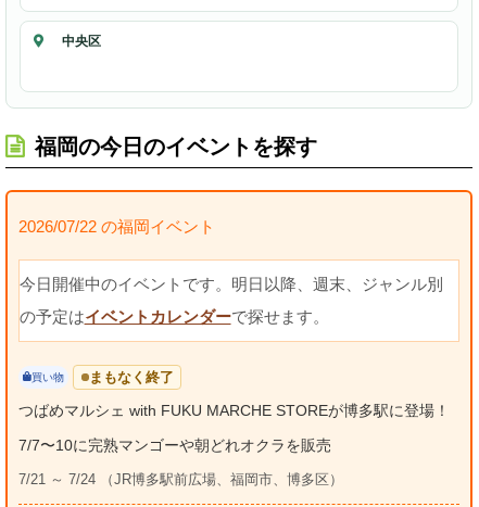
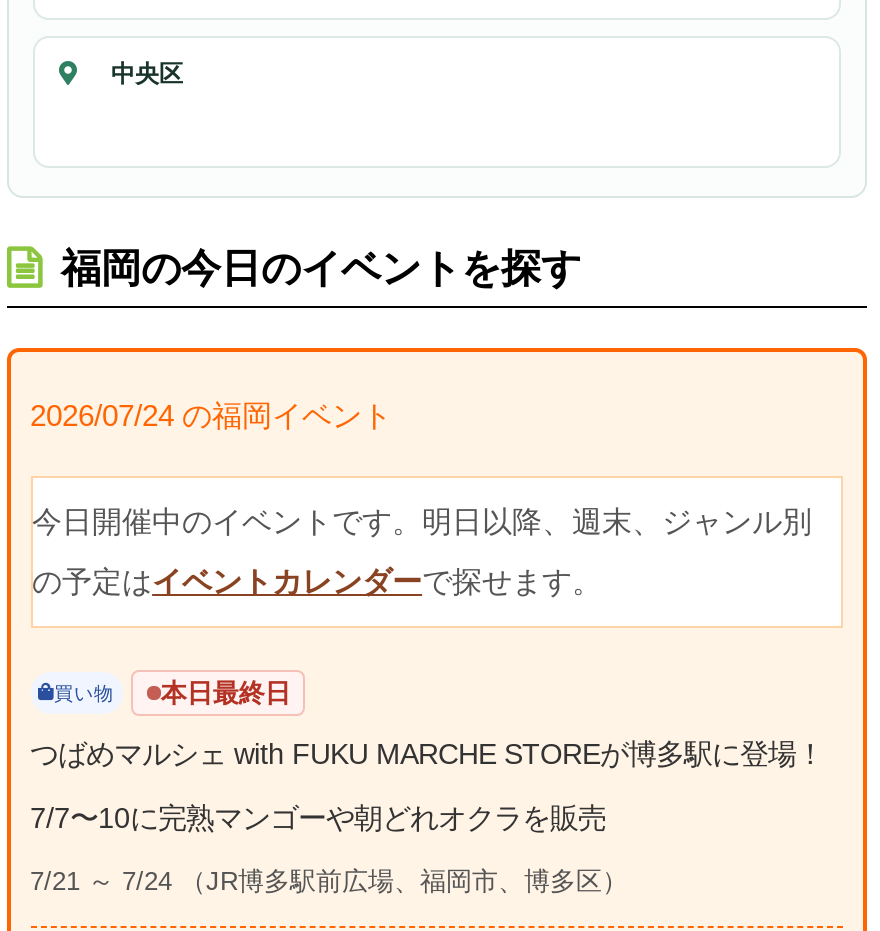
[18,217,215,235] 2026/07/22 の福岡イベント -> [30,397,392,431] 2026/07/24 の福岡イベント
[89,369,174,385] まもなく終了 -> [161,678,291,708] 本日最終日

